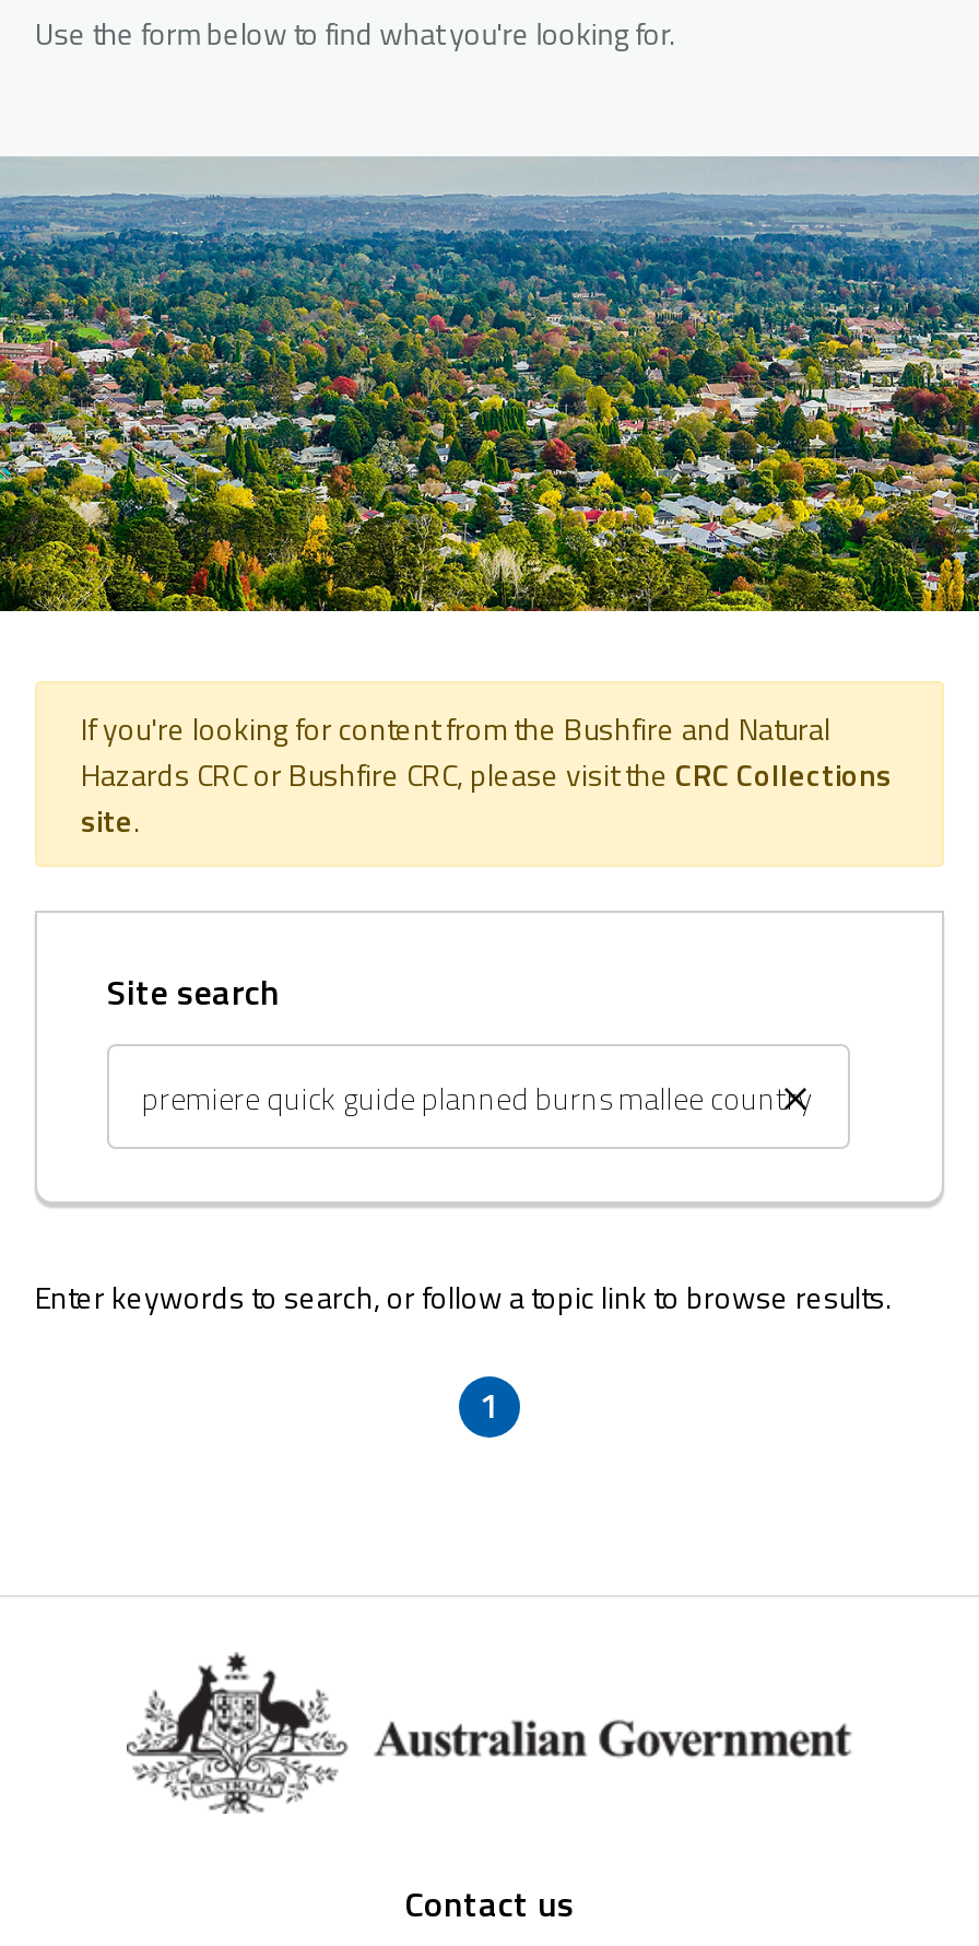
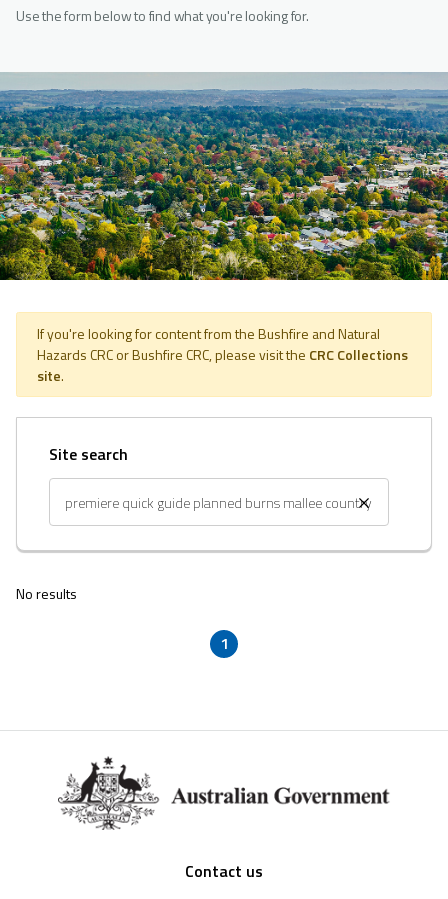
[35,1274,892,1320] Enter keywords to search, or follow a topic link to browse results. -> [16,583,77,604] No results

